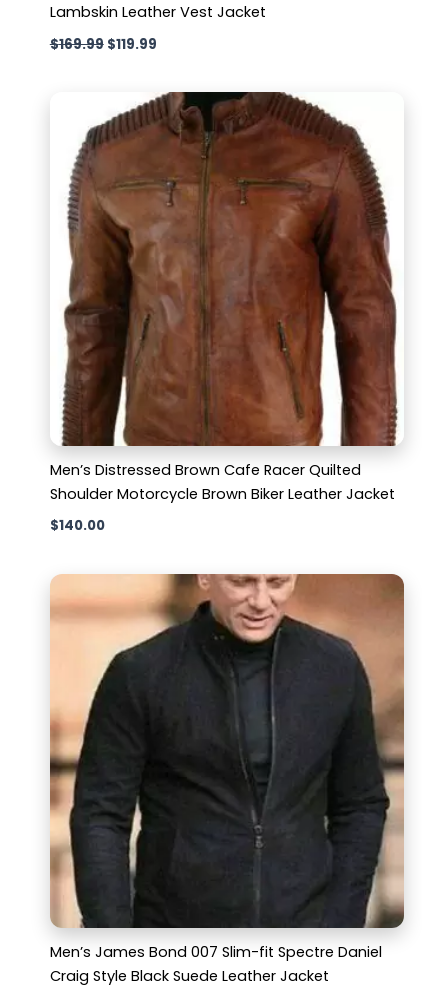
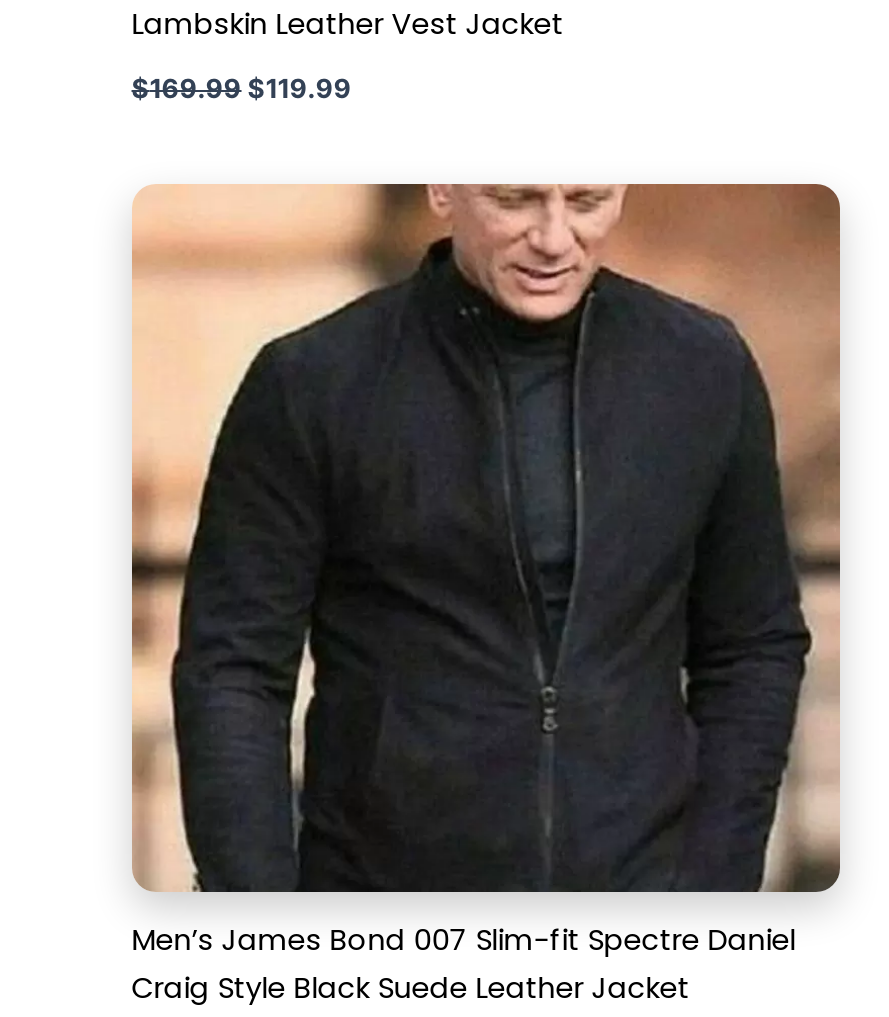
[50,91,399,535] [image] | Men’s Distressed Brown Cafe Racer Quilted | Shoulder Motorcycle Brown Biker Leather Jacket | $140.00 -> none

